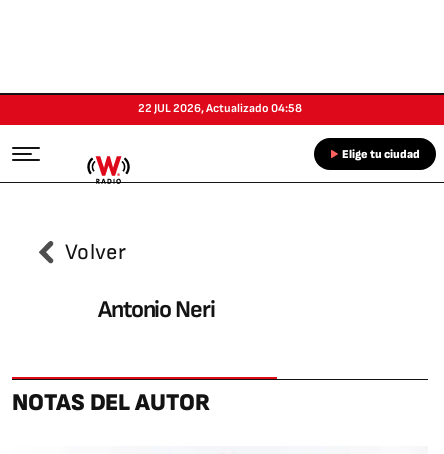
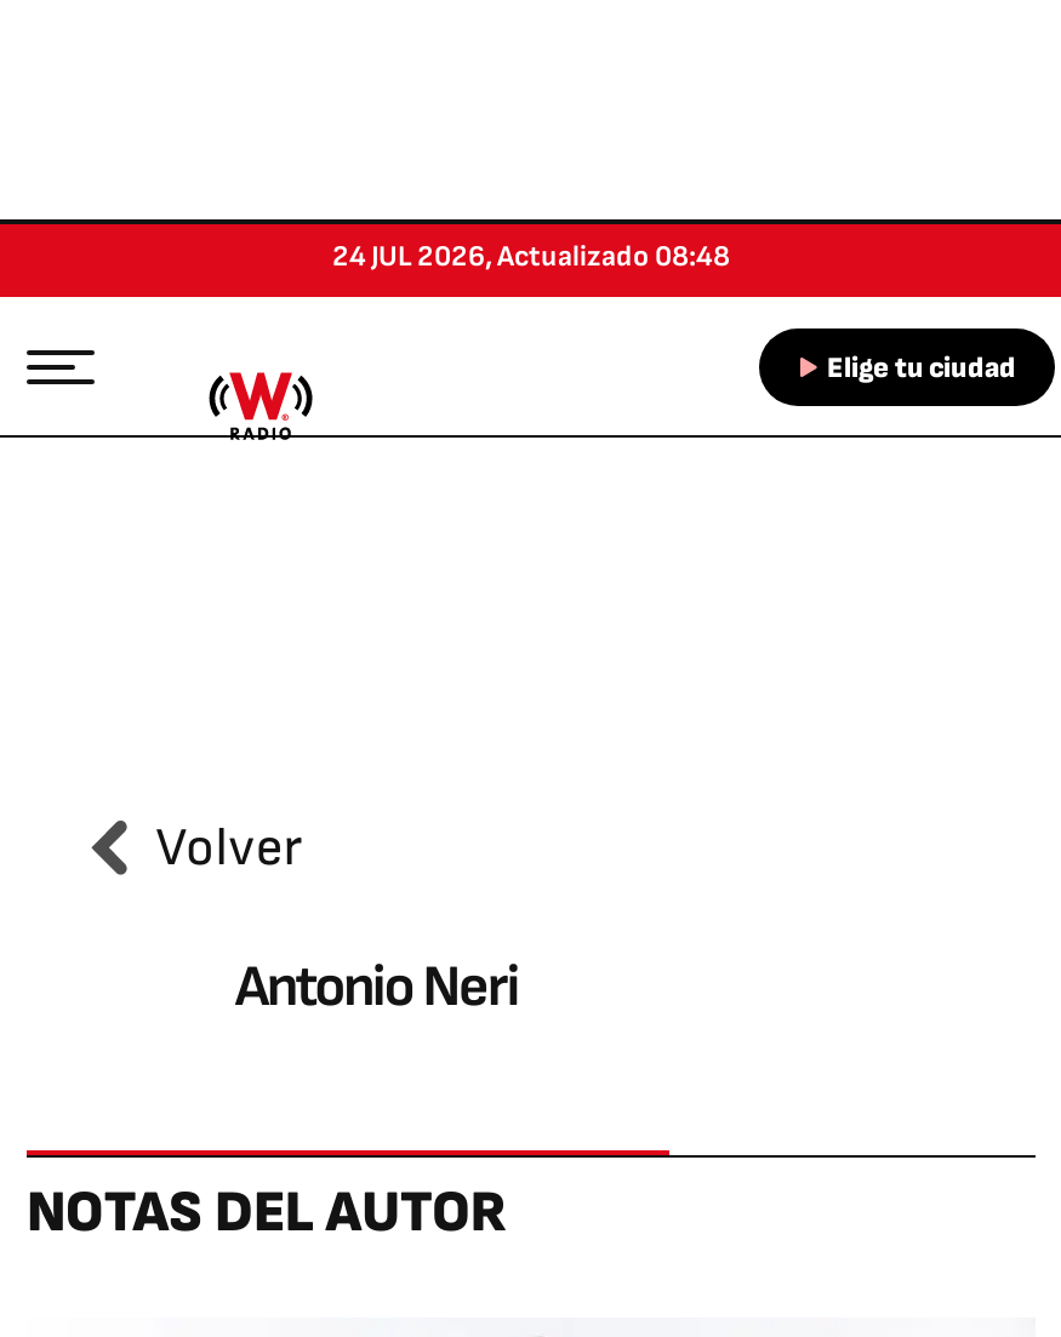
[138,101,302,116] 22 JUL 2026,Actualizado 04:58 -> [332,239,730,275] 24 JUL 2026,Actualizado 08:48

